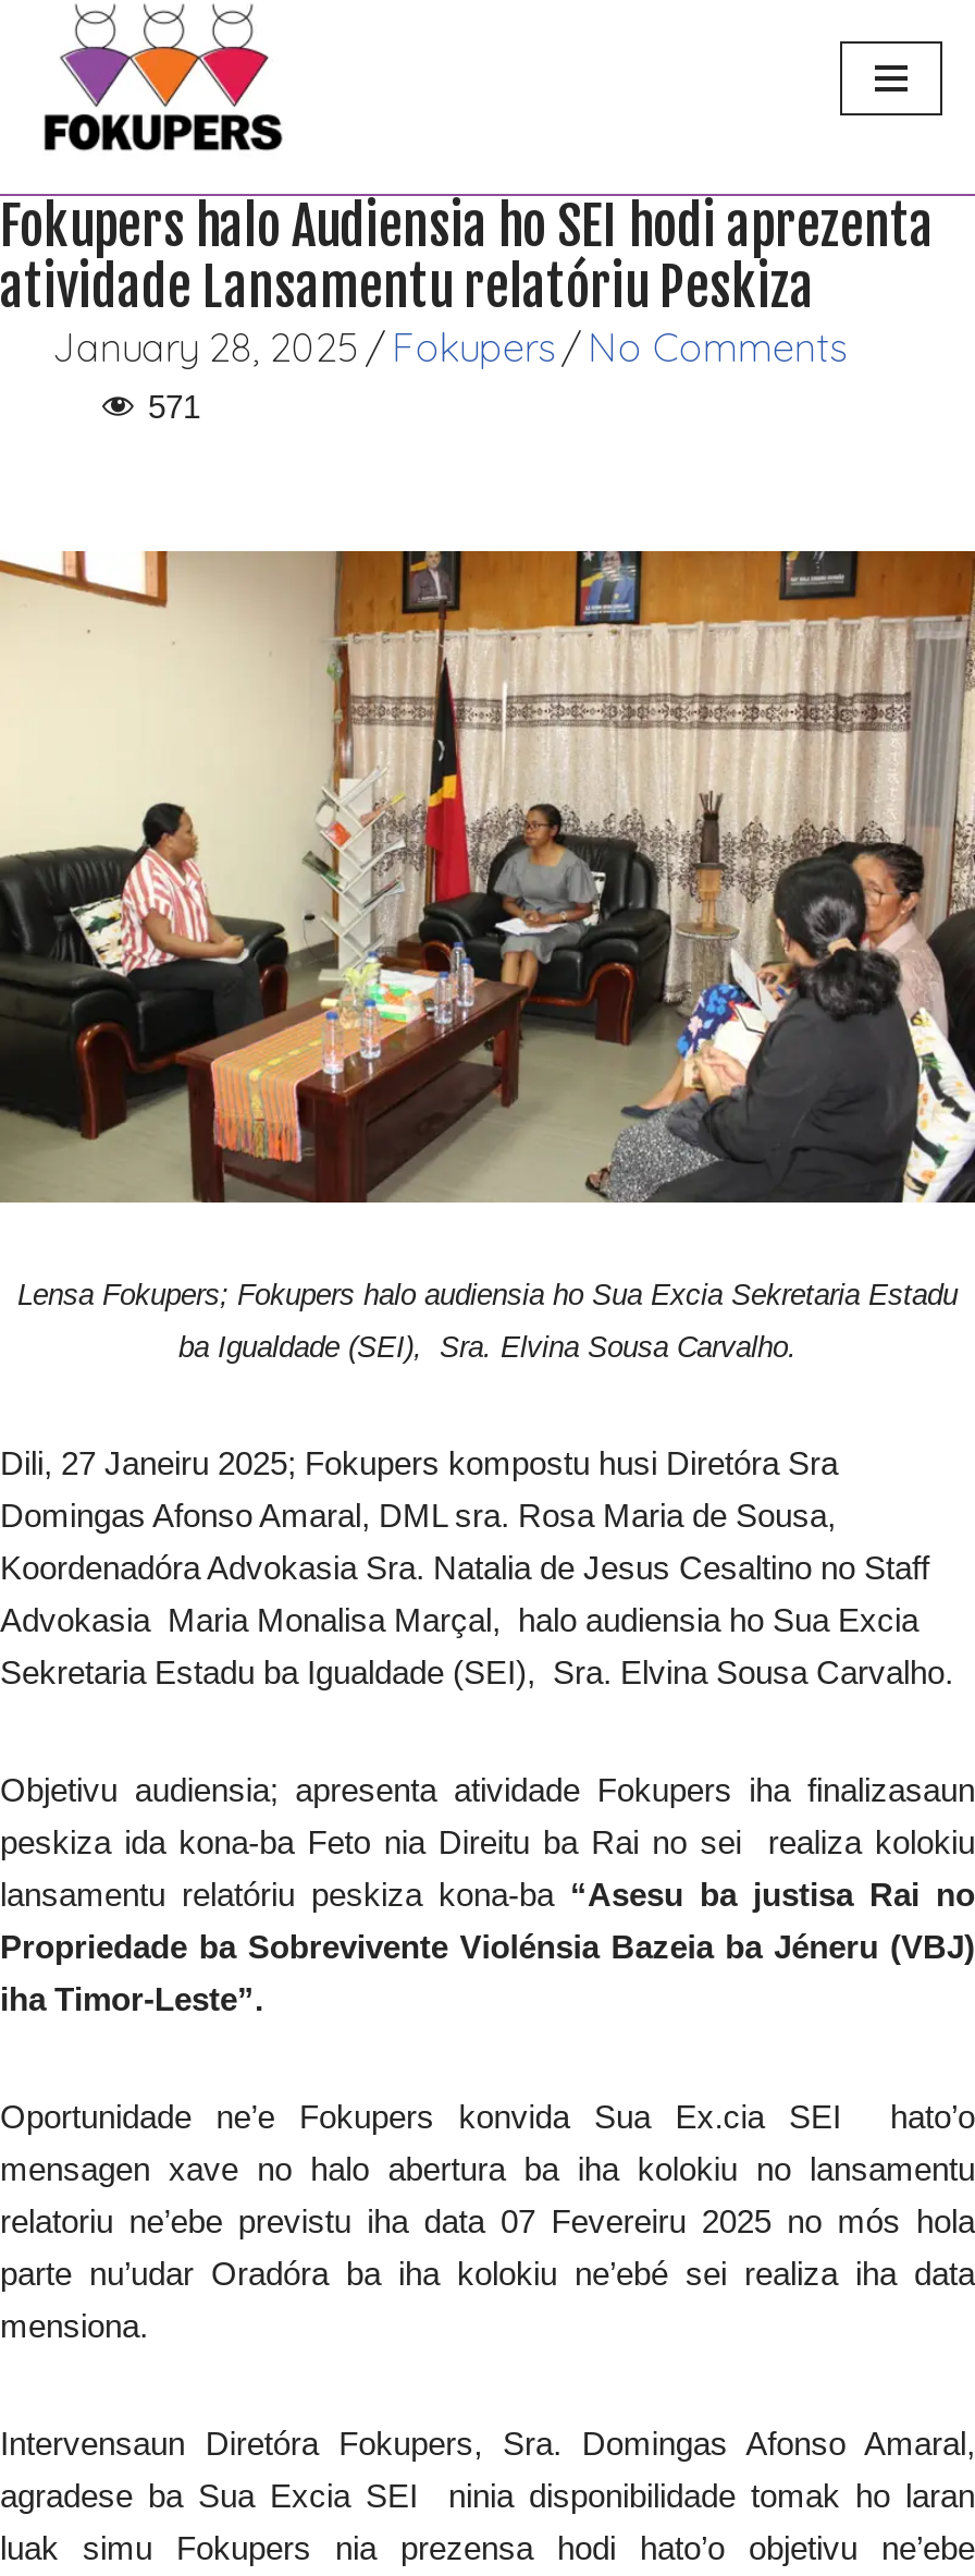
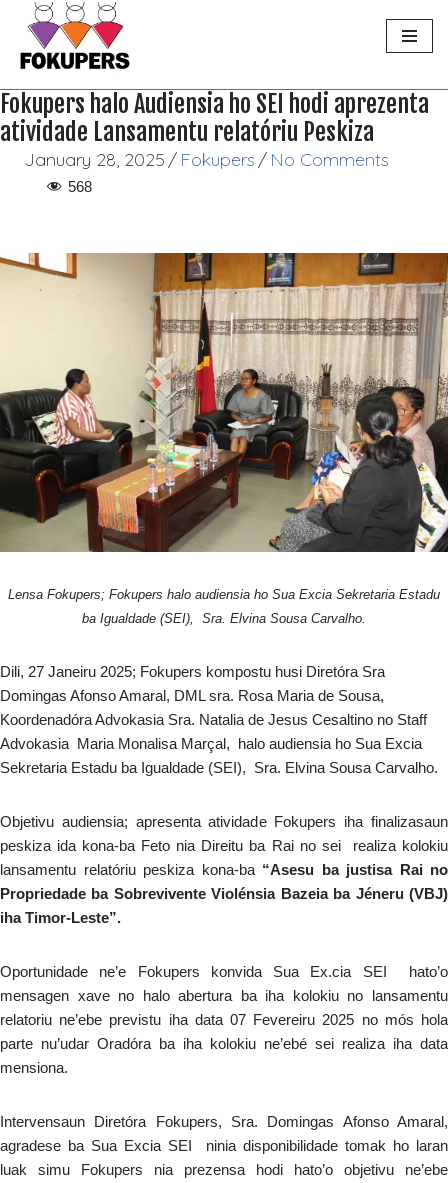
[148,389,200,426] 571 -> [68,178,92,195] 568

